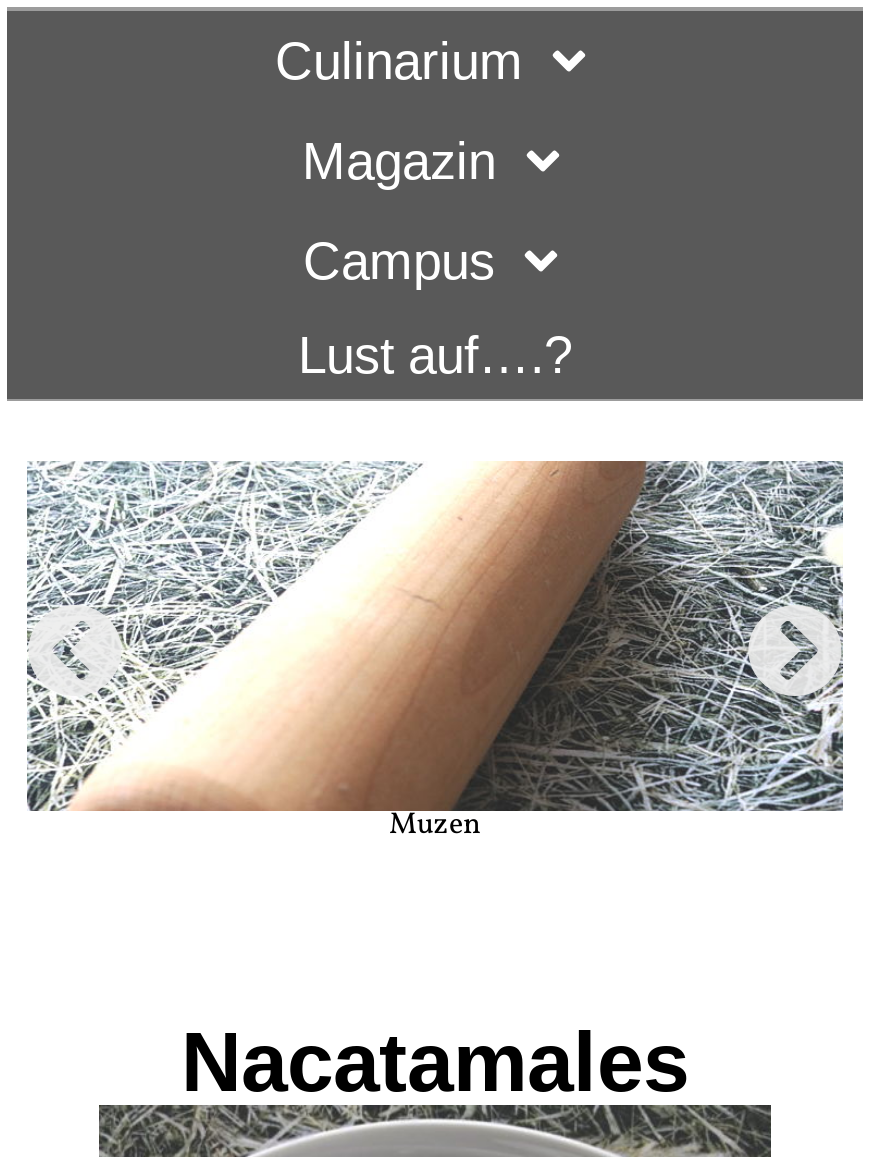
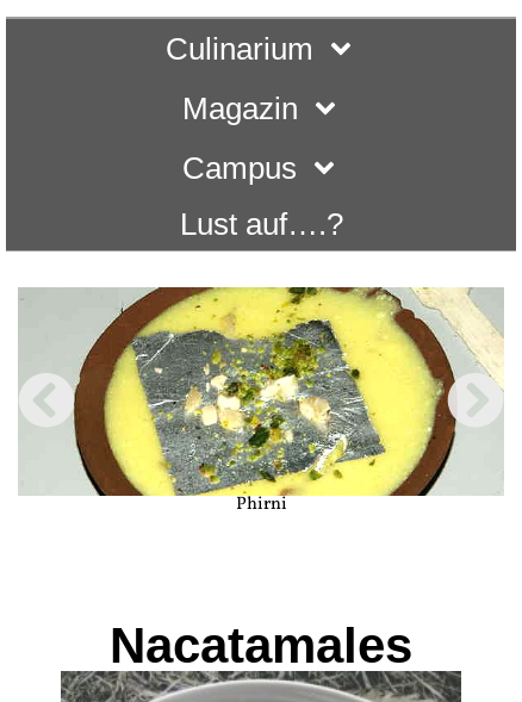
[27,459,845,846] [image] | Muzen -> [19,286,504,517] [image] | Phirni

